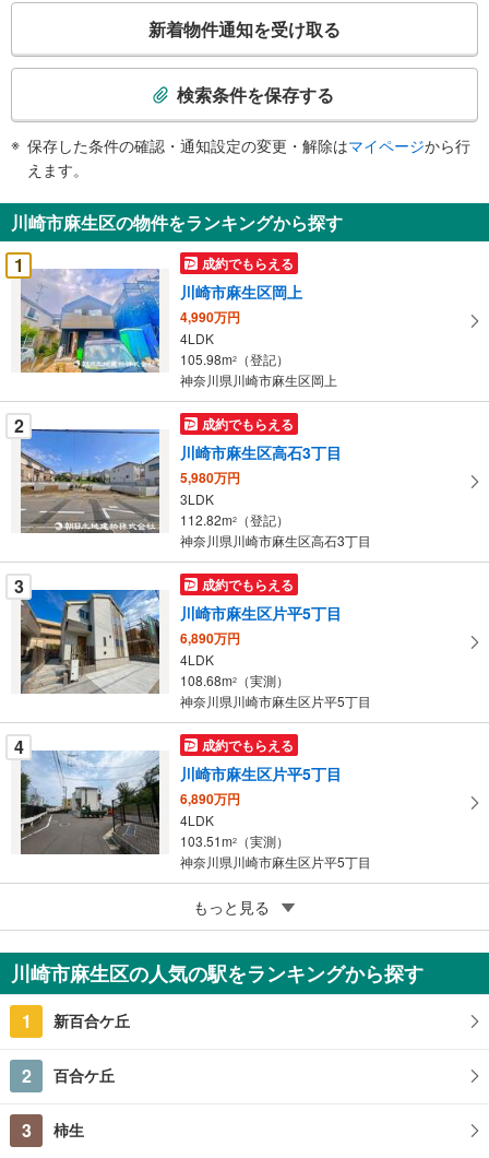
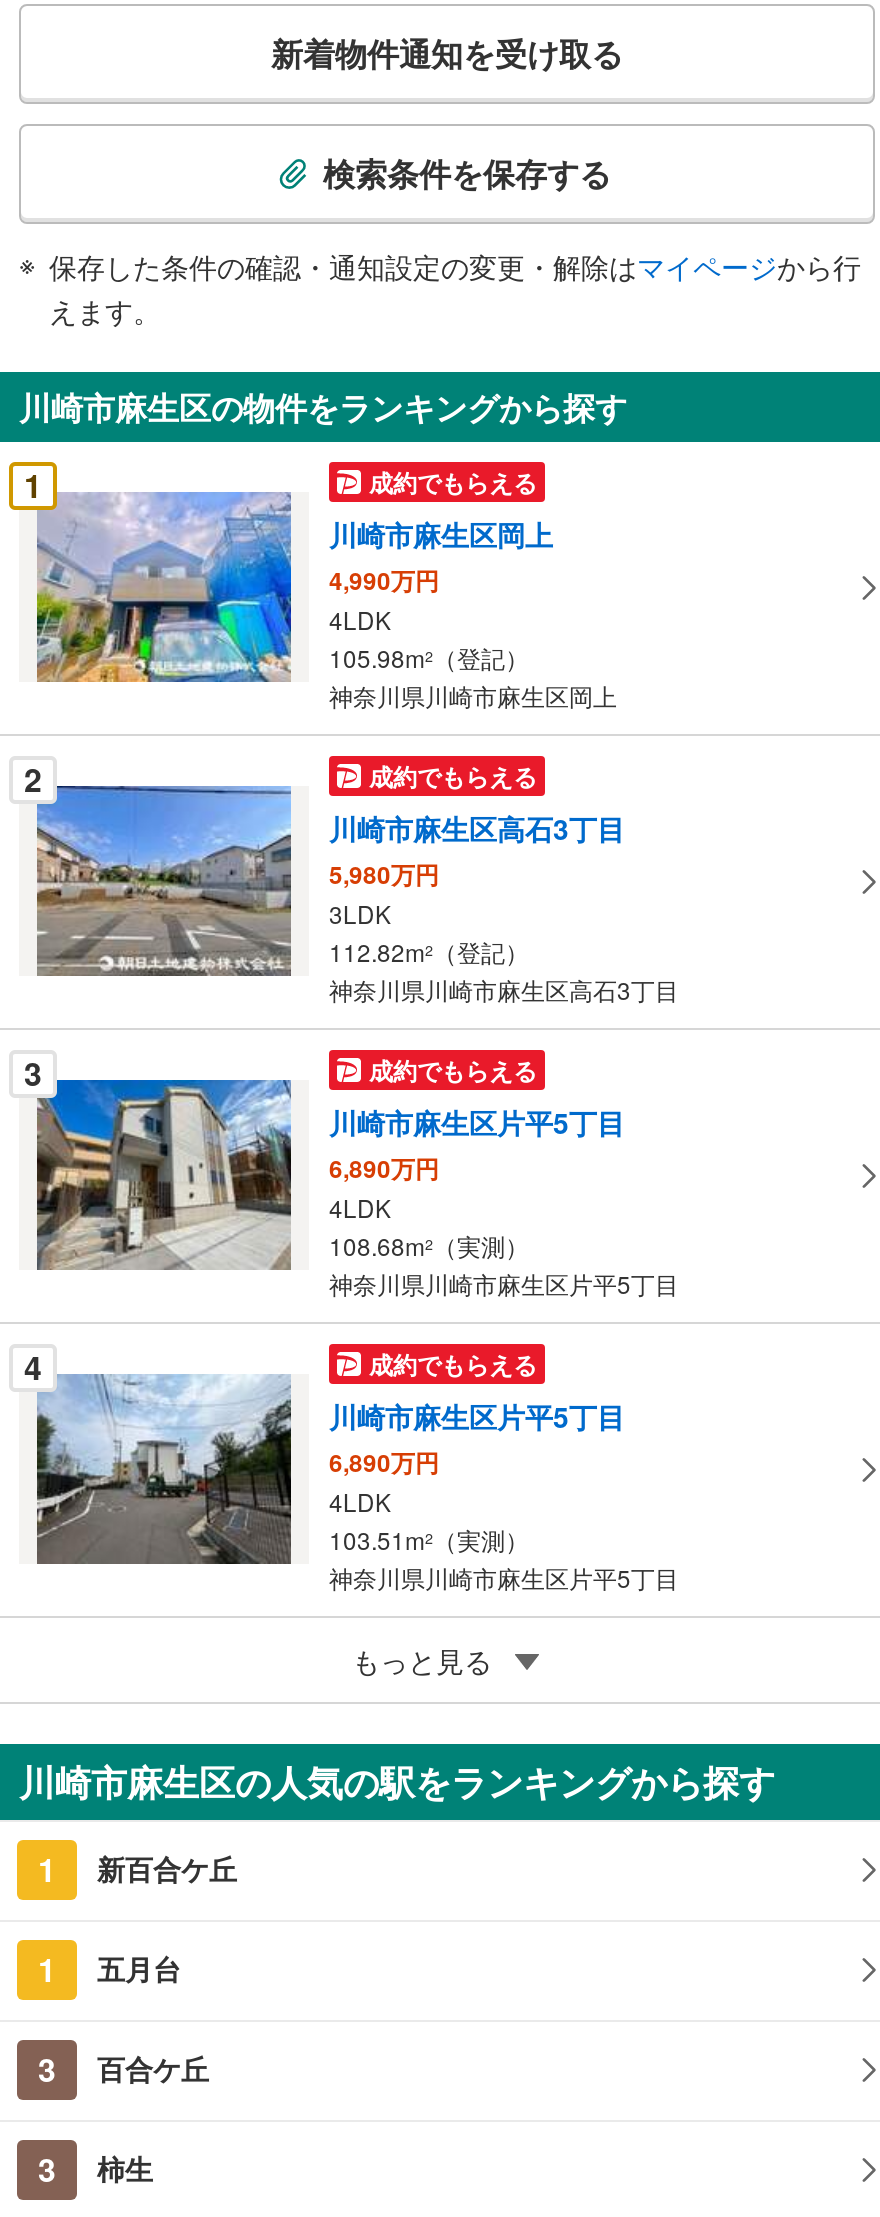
[21,1063,31,1088] 2 -> [38,1946,181,2092] 1 | 五月台 | 3

